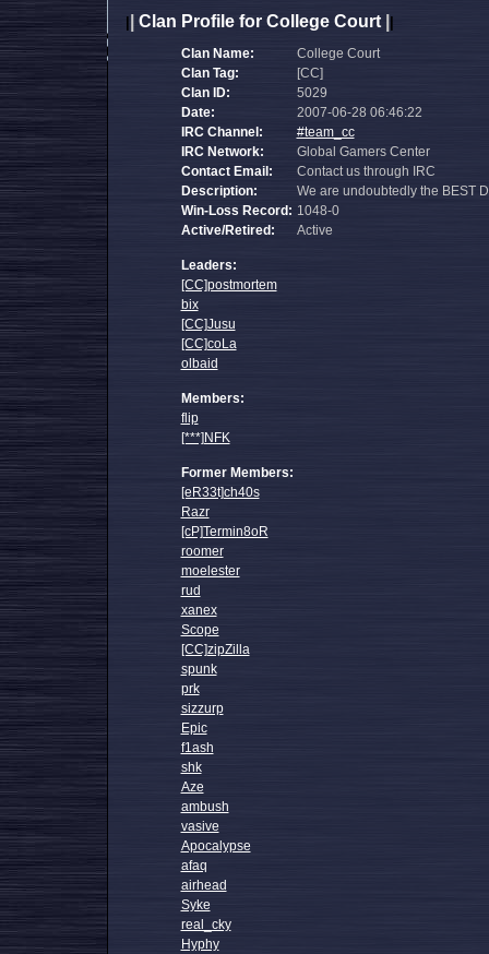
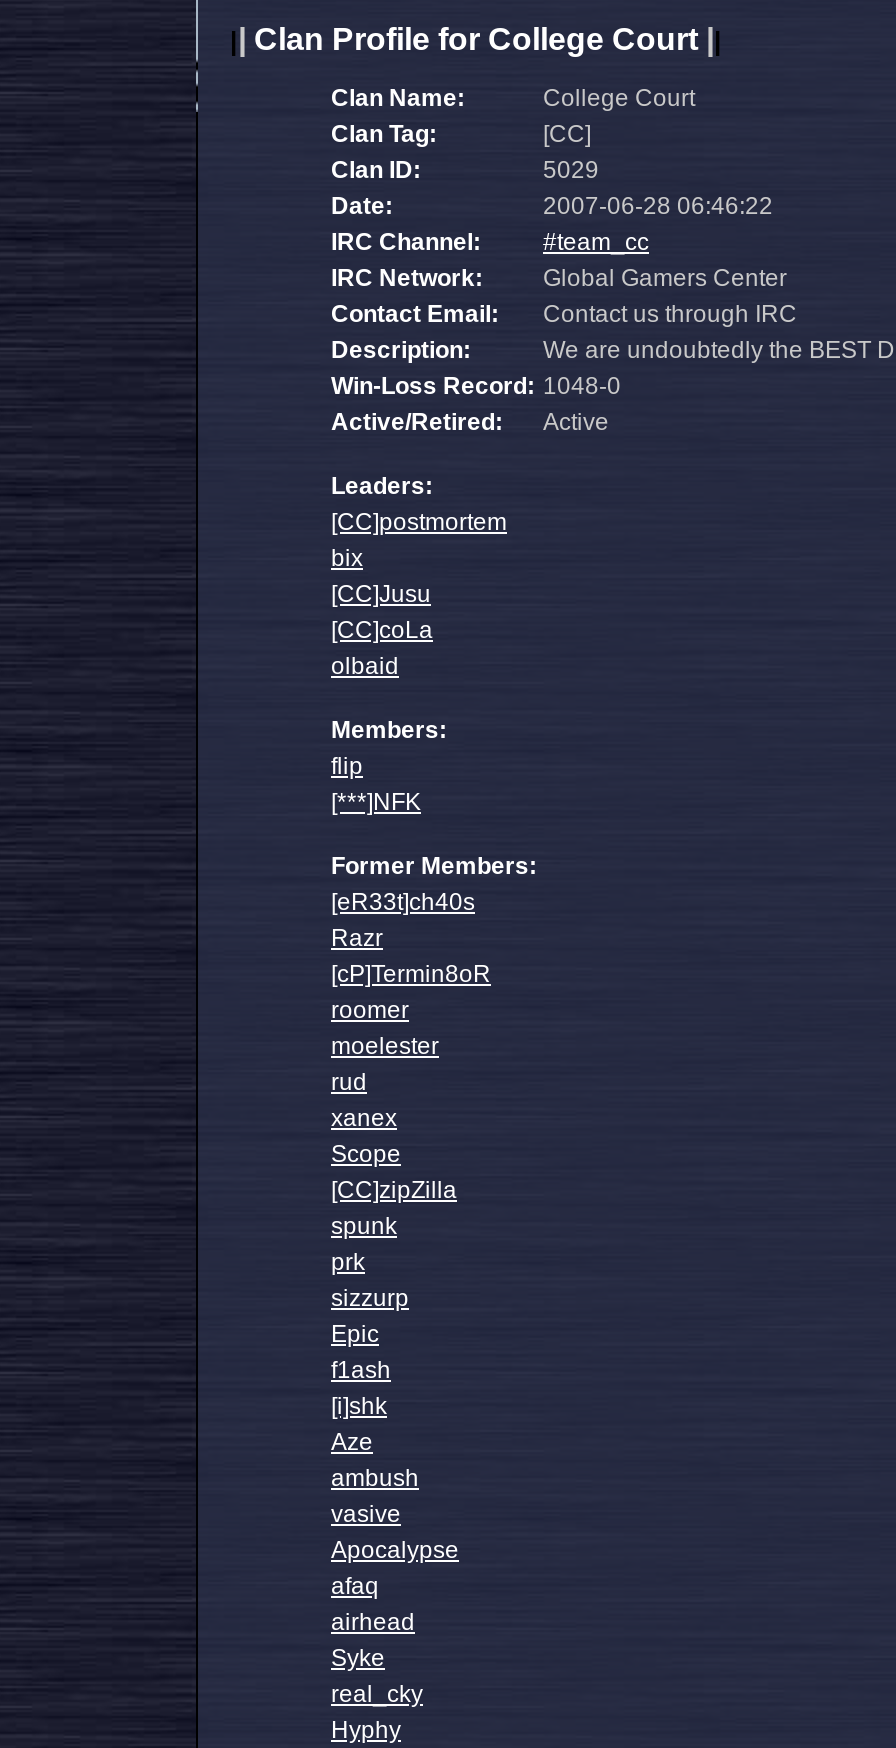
[181,760,201,775] shk -> [331,1392,387,1420] [i]shk

